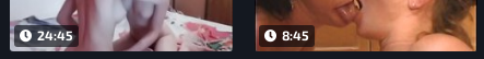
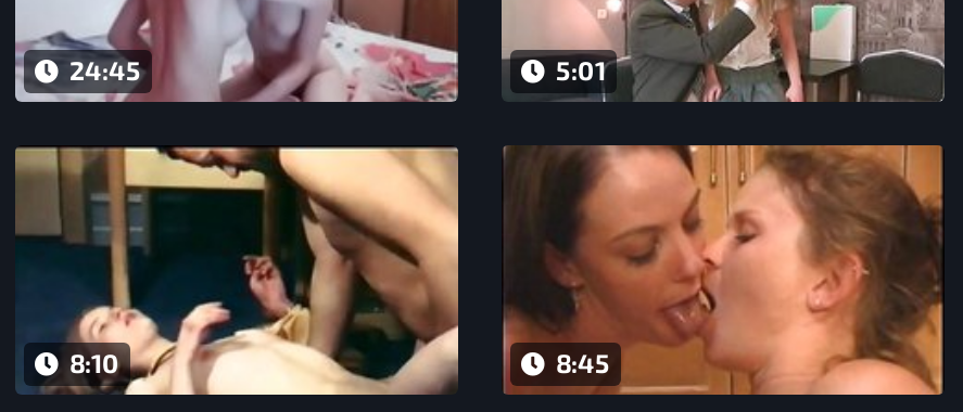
none -> [15,145,460,397] [image] | 8:10
none -> [523,143,942,291] [image]
none -> [556,54,606,85] 5:01

